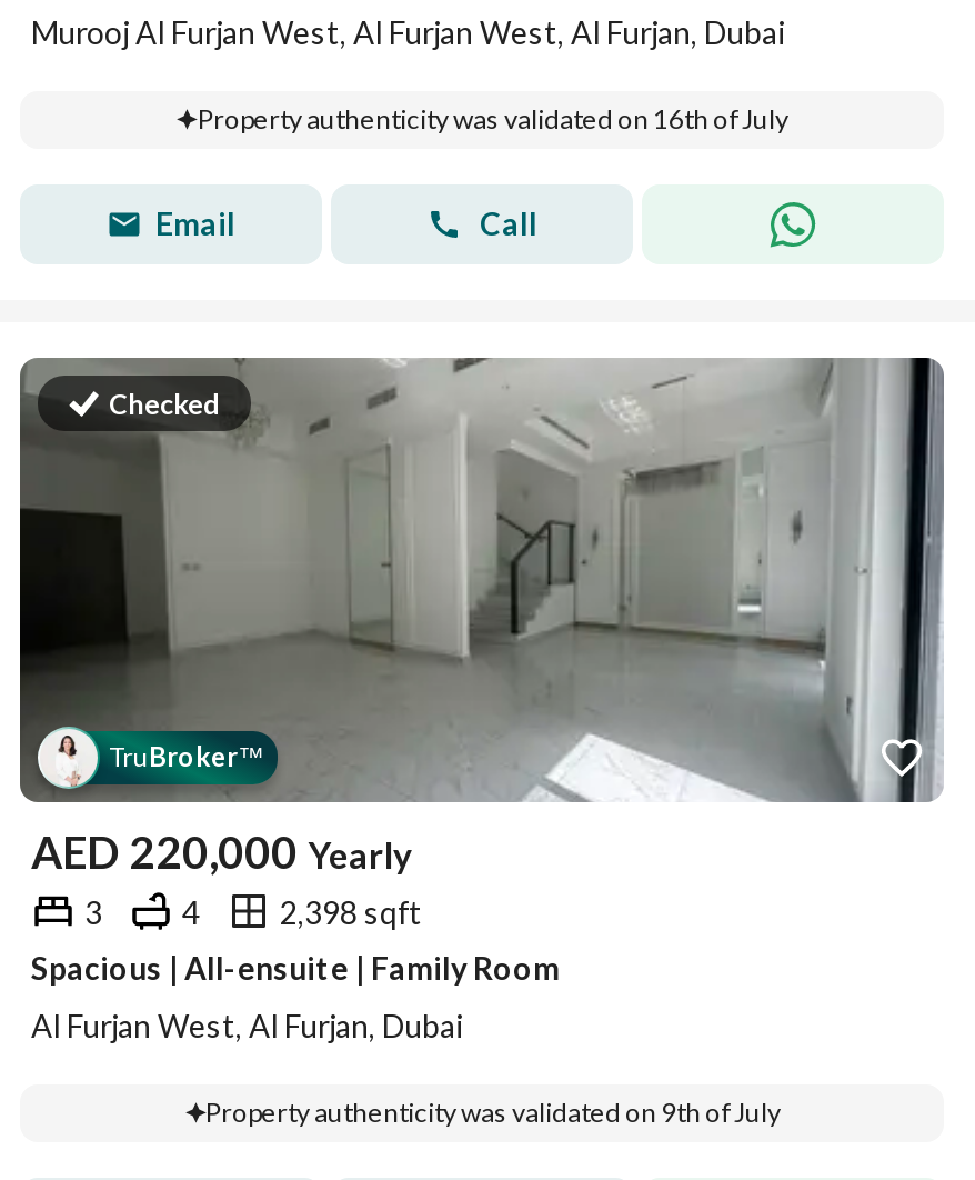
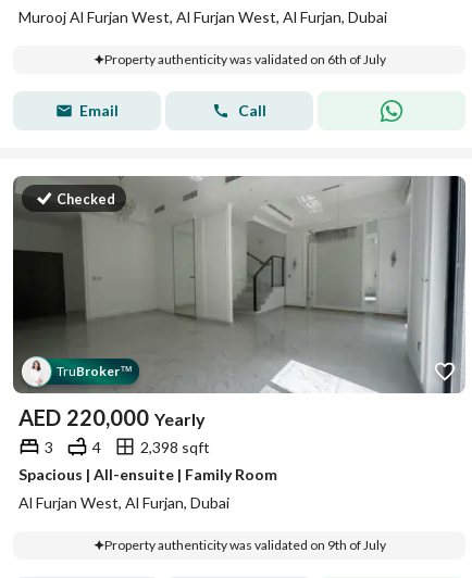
[198,102,788,136] Property authenticity was validated on 16th of July -> [104,51,386,67] Property authenticity was validated on 6th of July

